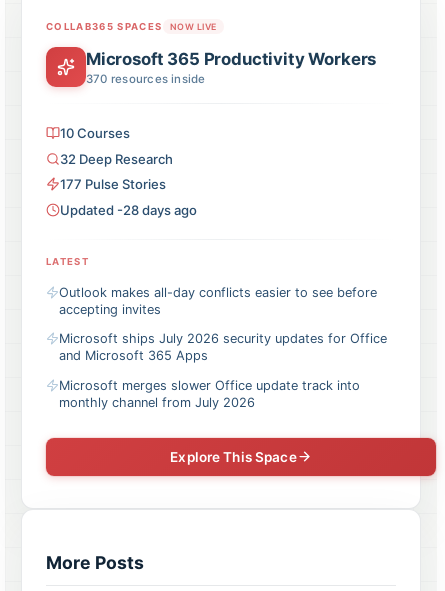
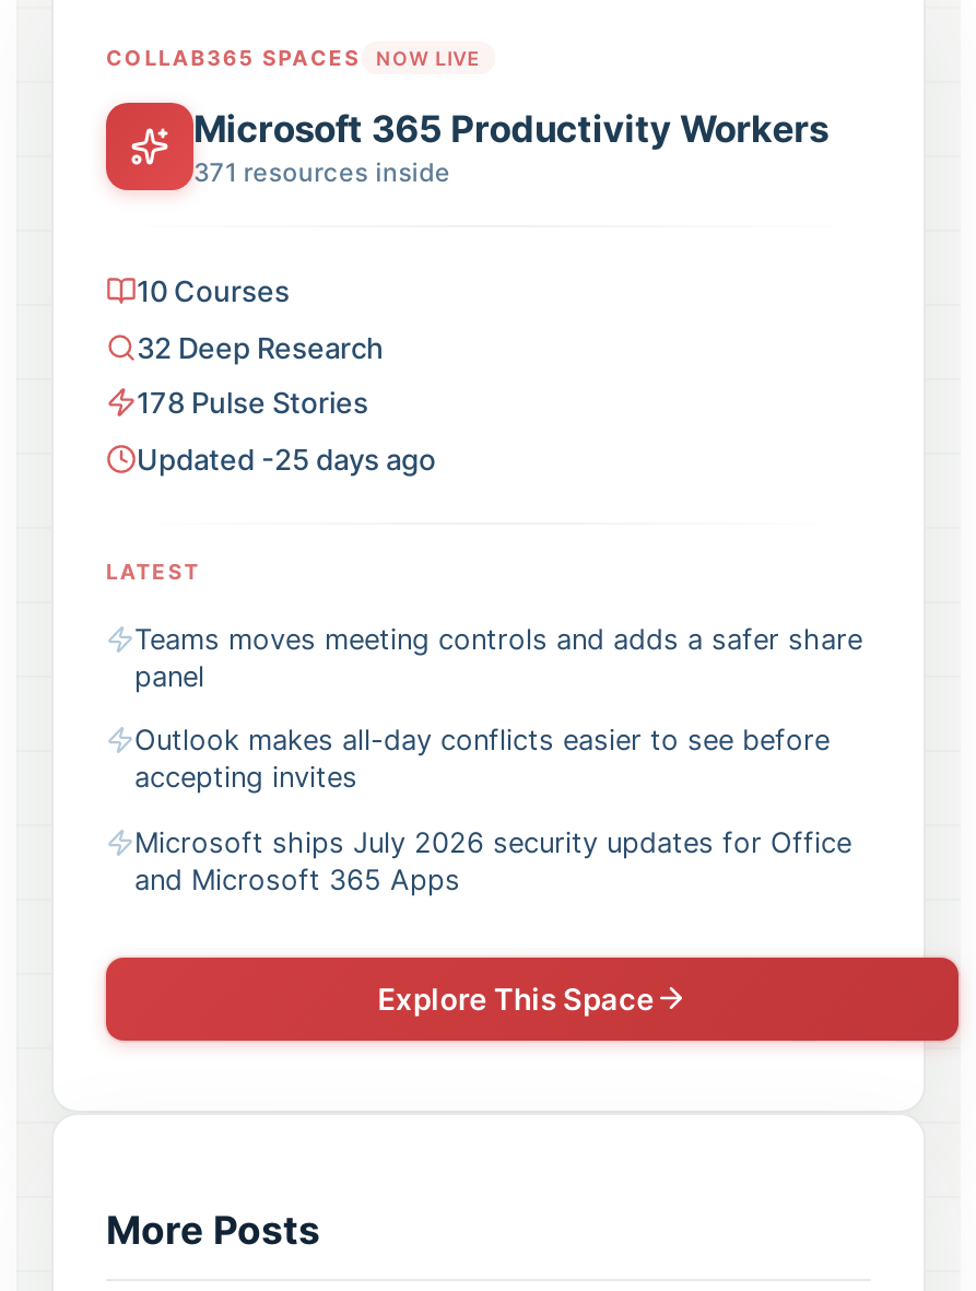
[86,72,206,86] 370 resources inside -> [193,158,451,188] 371 resources inside
[60,176,166,192] 177 Pulse Stories -> [137,386,368,421] 178 Pulse Stories
[60,202,197,218] Updated -28 days ago -> [137,442,436,477] Updated -25 days ago
none -> [134,622,862,692] Teams moves meeting controls and adds a safer share | panel
moved [59,285,387,363] -> [134,725,851,897]: Outlook makes all-day conflicts easier to see before | accepting invites | Microsoft ships July 2026 security updates for Office | and Microsoft 365 Apps
[59,378,360,410] Microsoft merges slower Office update track into | monthly channel from July 2026 -> none

